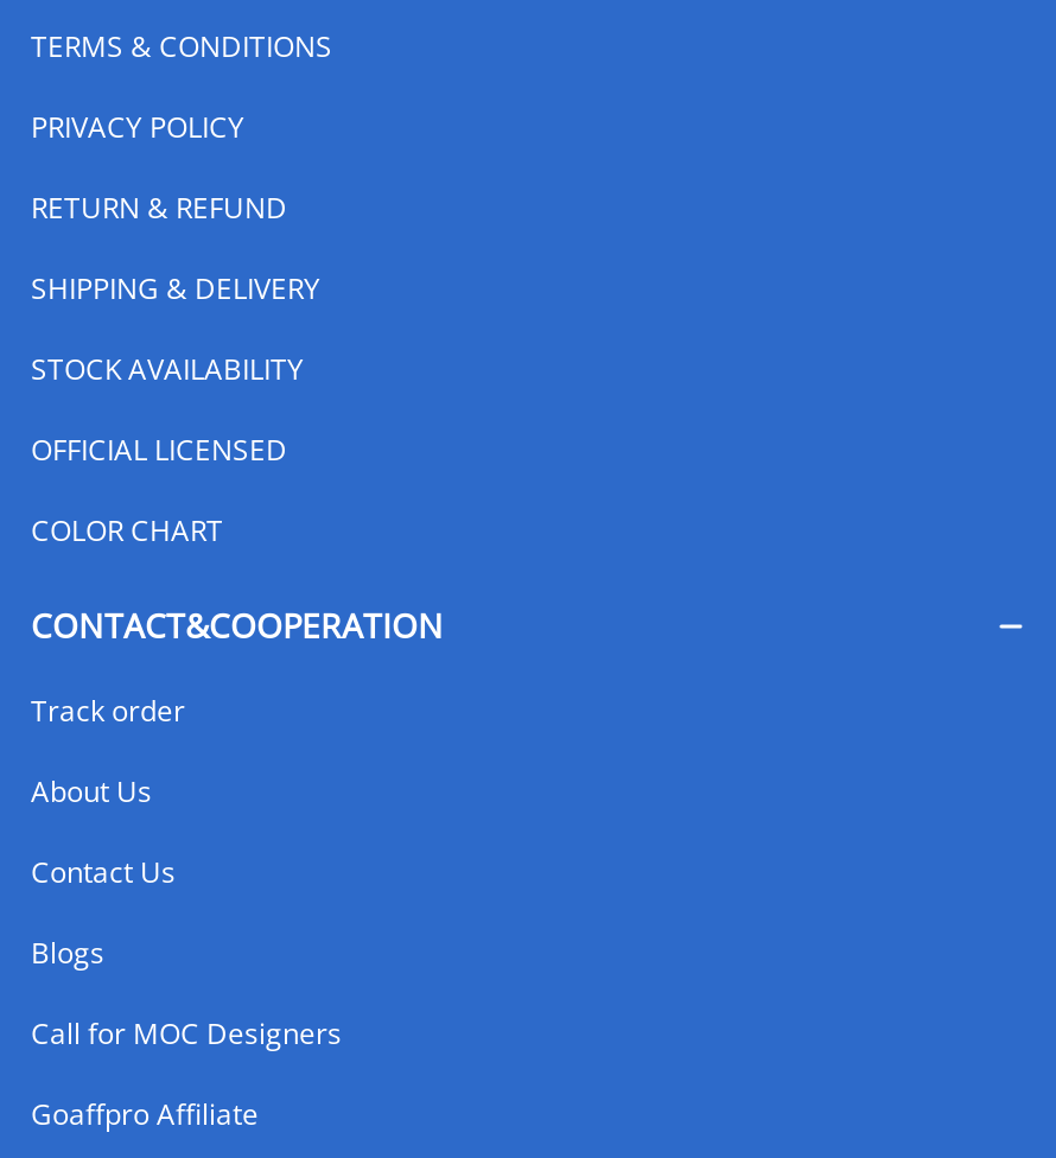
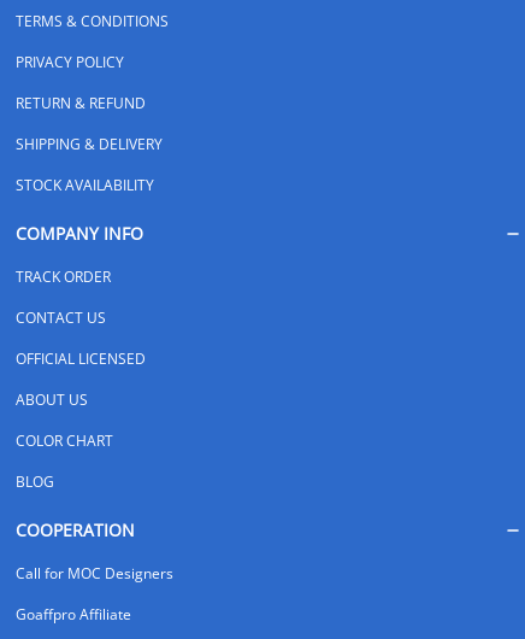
none -> [16,222,143,329] COMPANY INFO | TRACK ORDER | CONTACT US
moved [31,431,287,471] -> [16,349,146,370]: OFFICIAL LICENSED
none -> [16,390,88,411] ABOUT US
moved [31,511,223,552] -> [16,431,113,452]: COLOR CHART
[31,604,444,974] CONTACT&COOPERATION | Track order | About Us | Contact Us | Blogs -> [16,472,135,542] BLOG | COOPERATION

